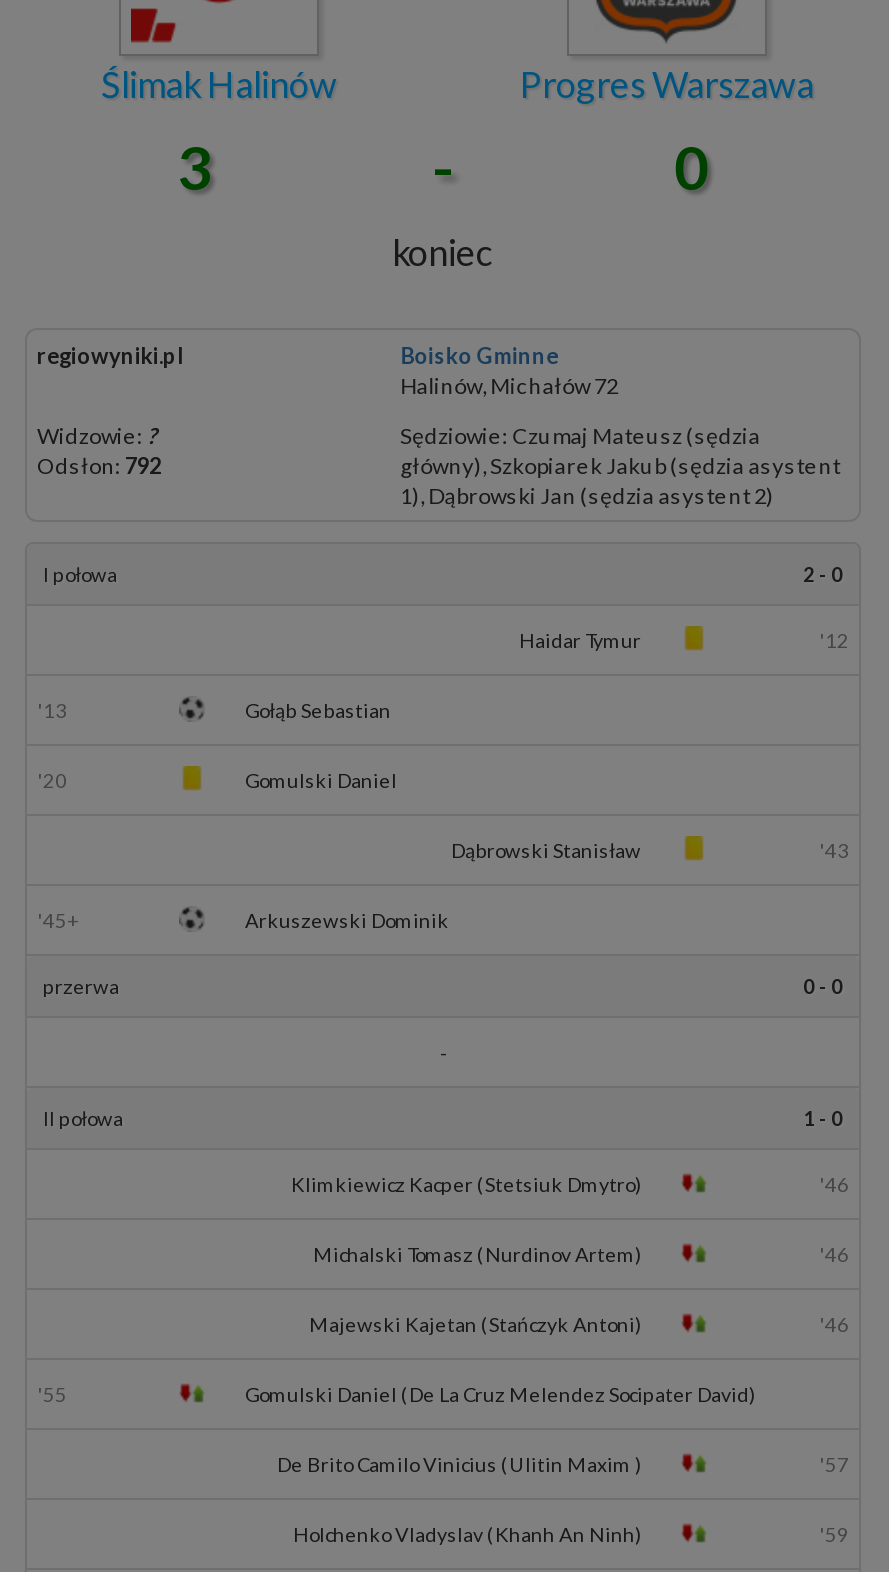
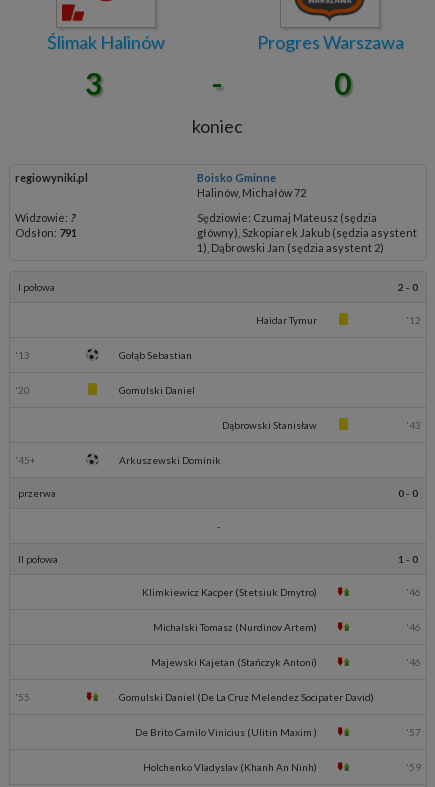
[37,452,161,478] Odsłon: 792 -> [15,226,77,239] Odsłon: 791

